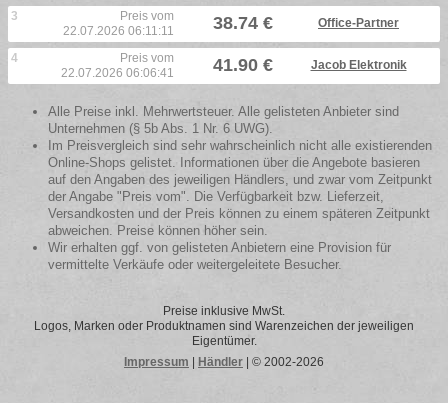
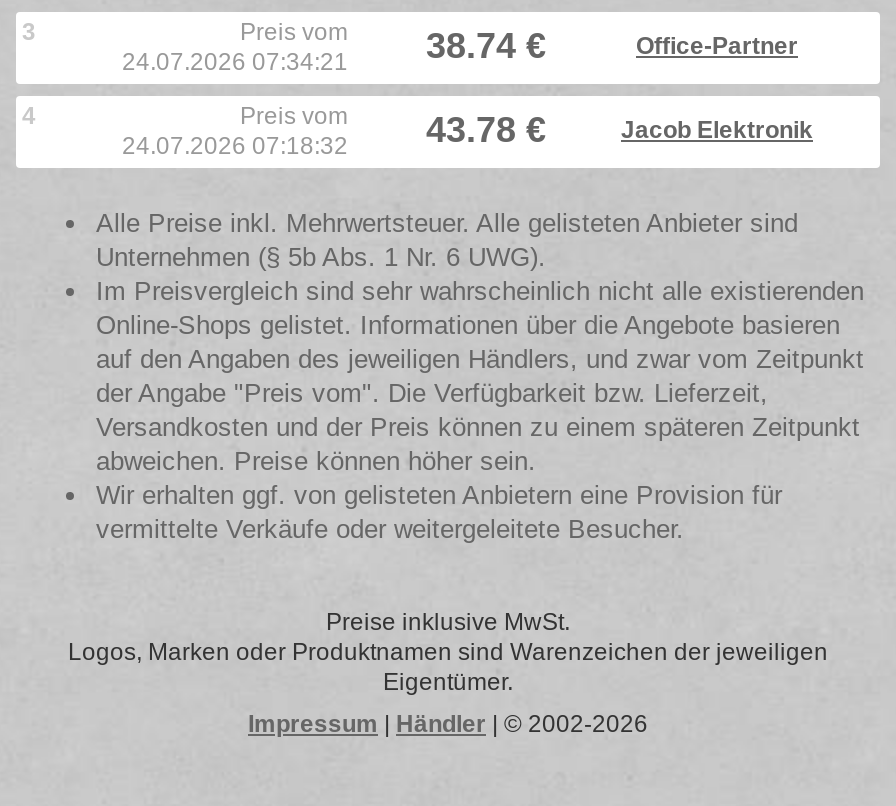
[63,24,174,38] 22.07.2026 06:11:11 -> [122,48,348,76] 24.07.2026 07:34:21
[213,55,273,75] 41.90 € -> [426,110,546,150] 43.78 €
[61,66,174,80] 22.07.2026 06:06:41 -> [122,132,348,160] 24.07.2026 07:18:32

